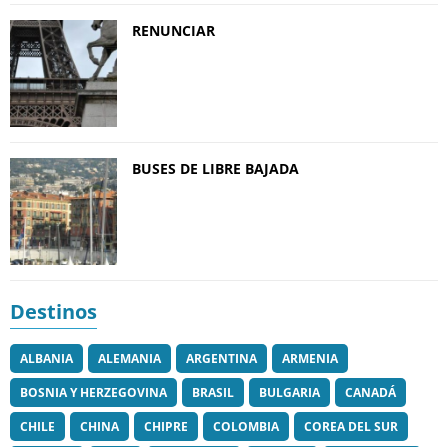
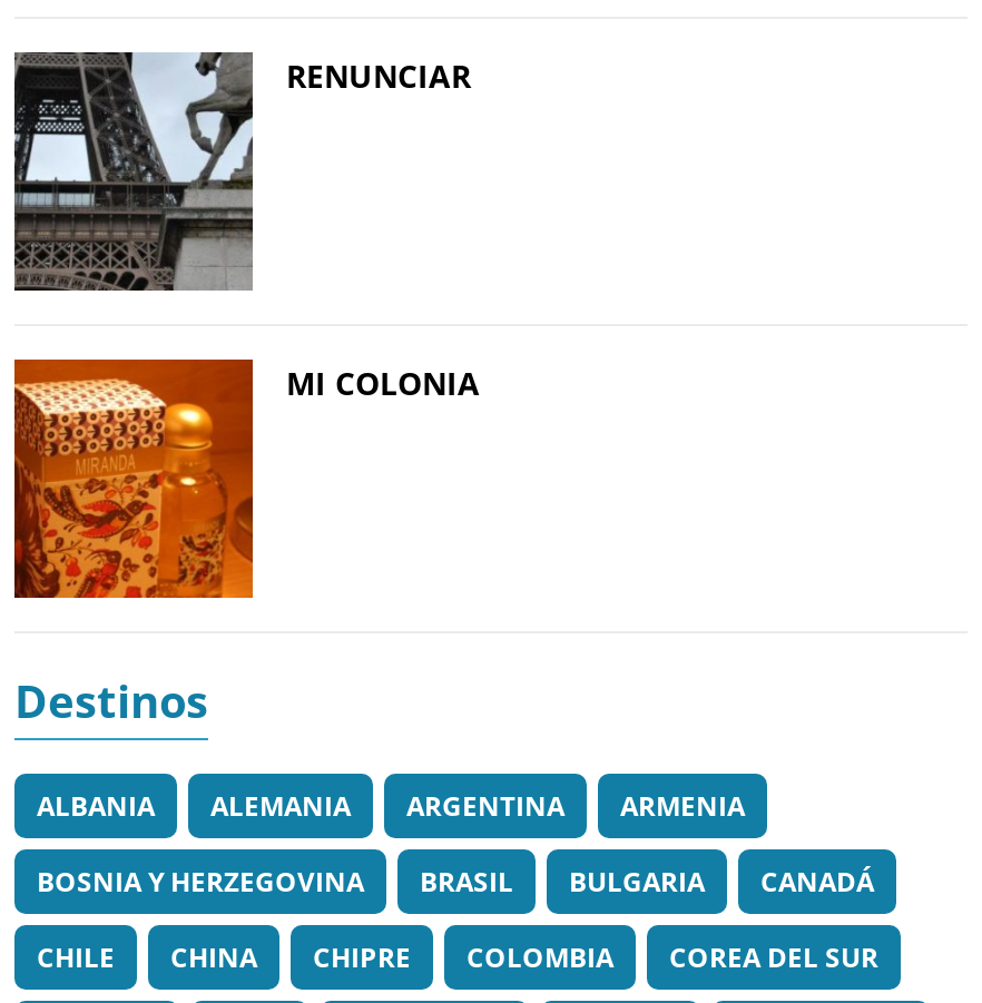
[9,157,299,266] [image] | BUSES DE LIBRE BAJADA -> [12,357,480,600] [image] | MI COLONIA

